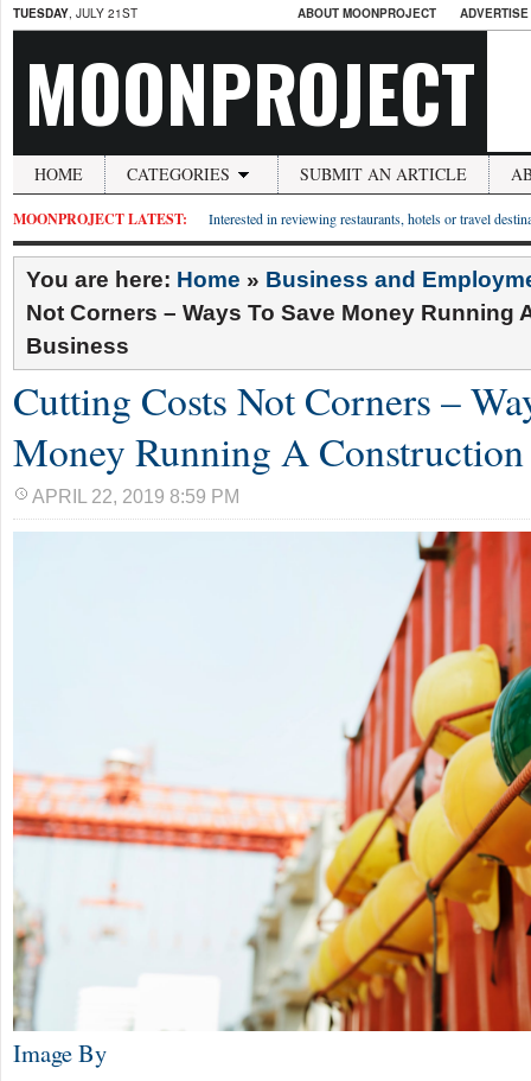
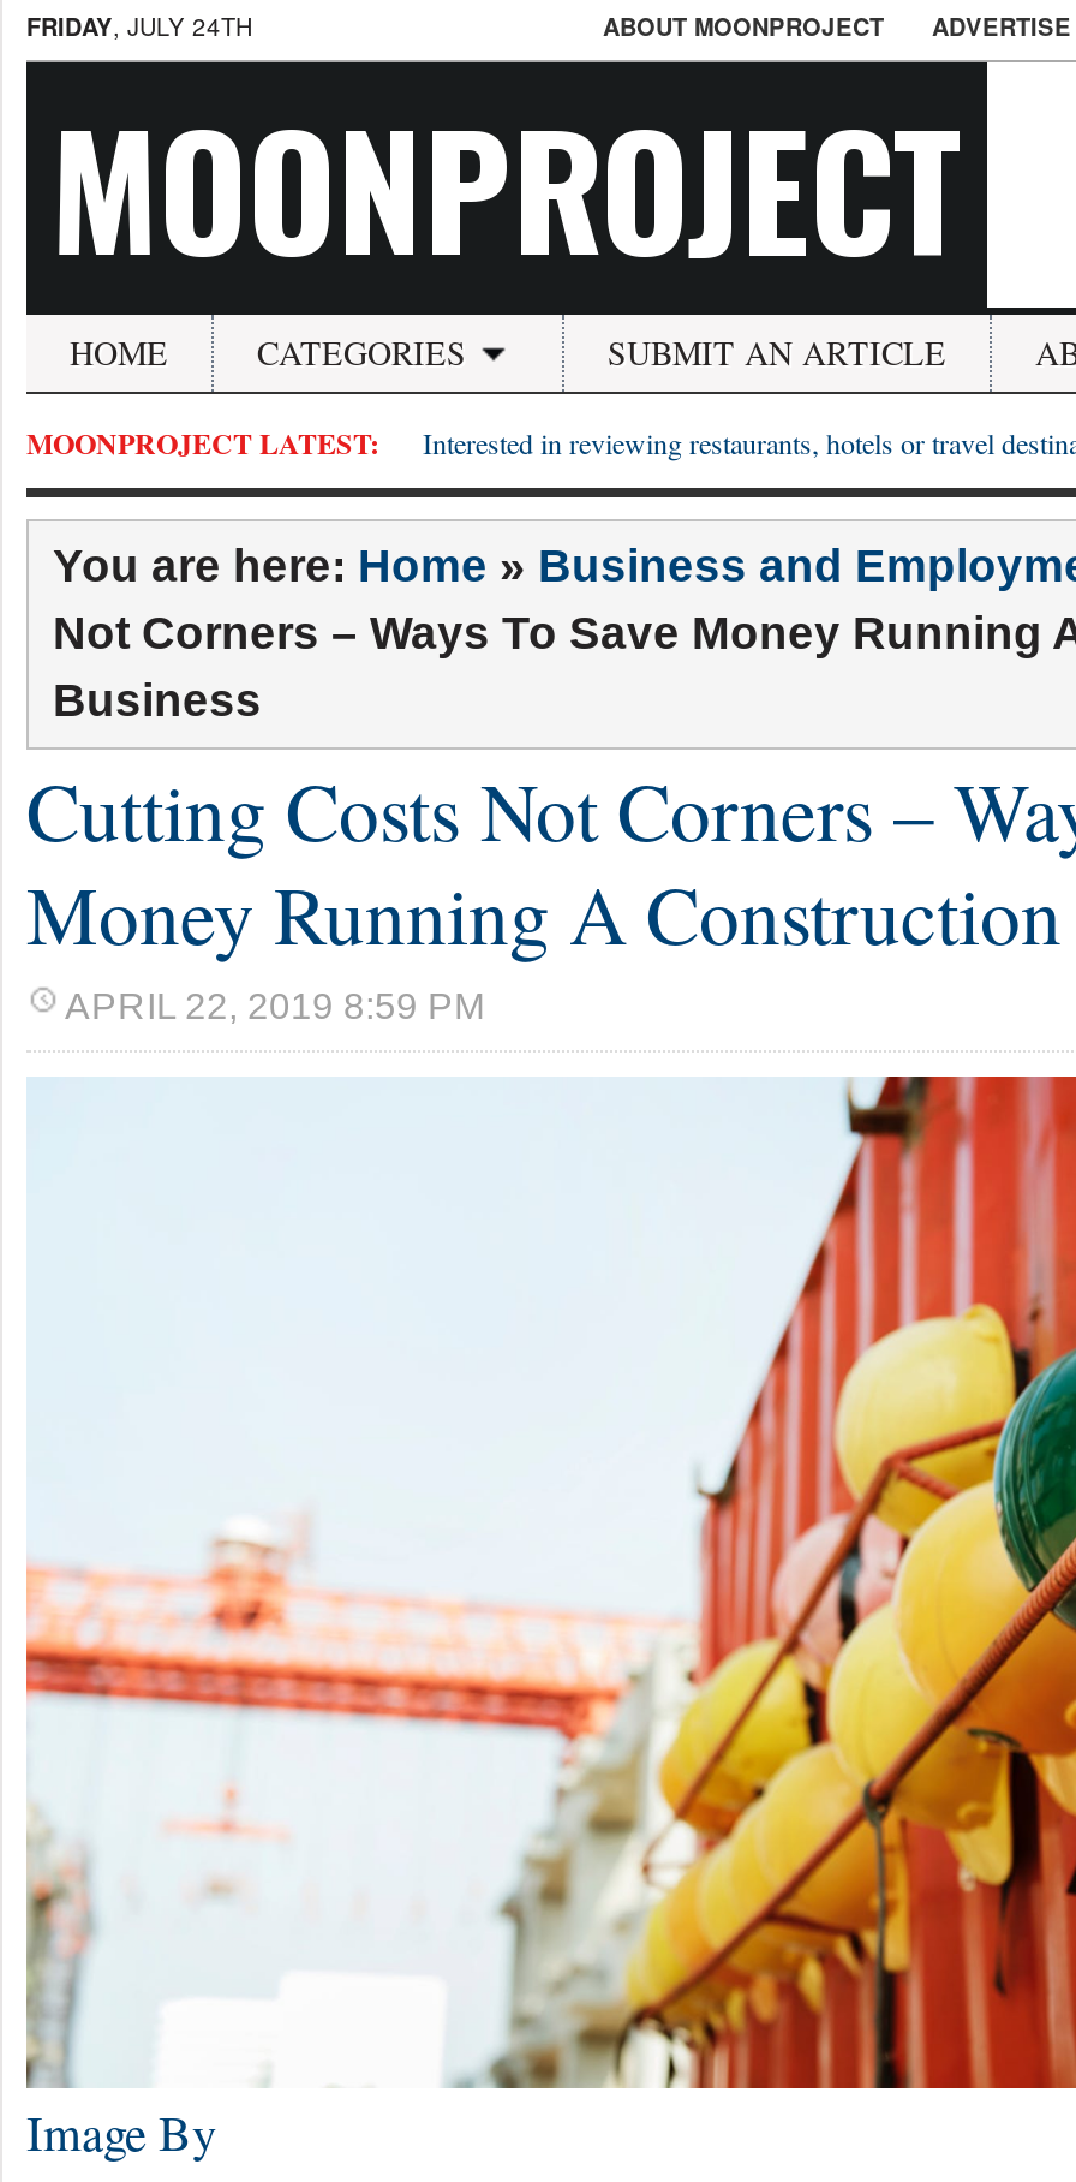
[13,5,137,21] TUESDAY, JULY 21ST -> [26,10,252,43] FRIDAY, JULY 24TH

